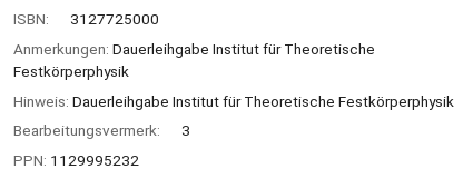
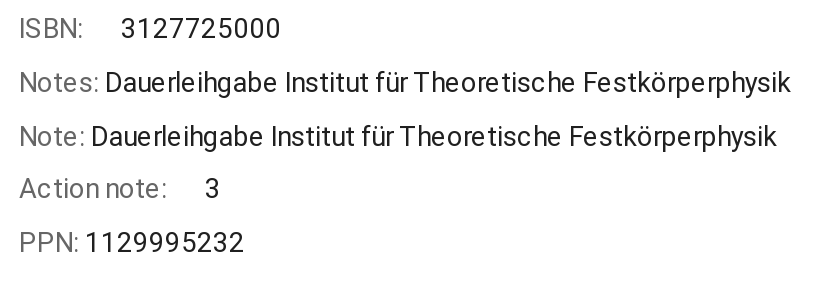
[13,40,375,80] Anmerkungen: Dauerleihgabe Institut für Theoretische | Festkörperphysik -> [19,66,791,98] Notes: Dauerleihgabe Institut für Theoretische Festkörperphysik
[13,92,454,110] Hinweis: Dauerleihgabe Institut für Theoretische Festkörperphysik -> [19,119,777,151] Note: Dauerleihgabe Institut für Theoretische Festkörperphysik
[13,122,164,139] Bearbeitungsvermerk: -> [19,173,173,205] Action note:

